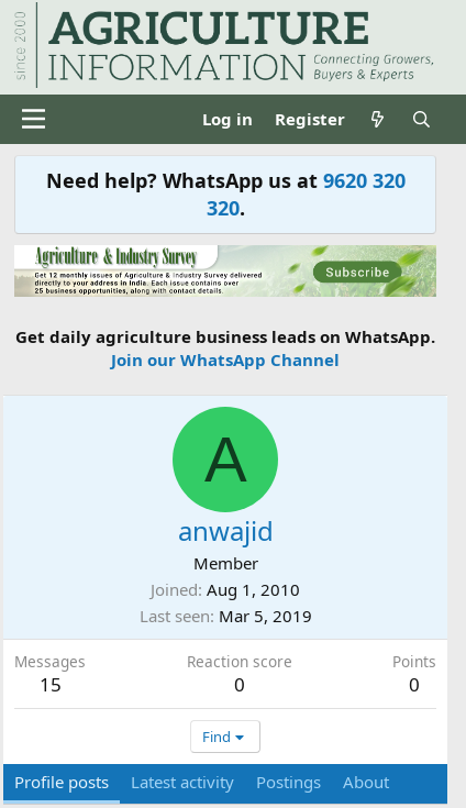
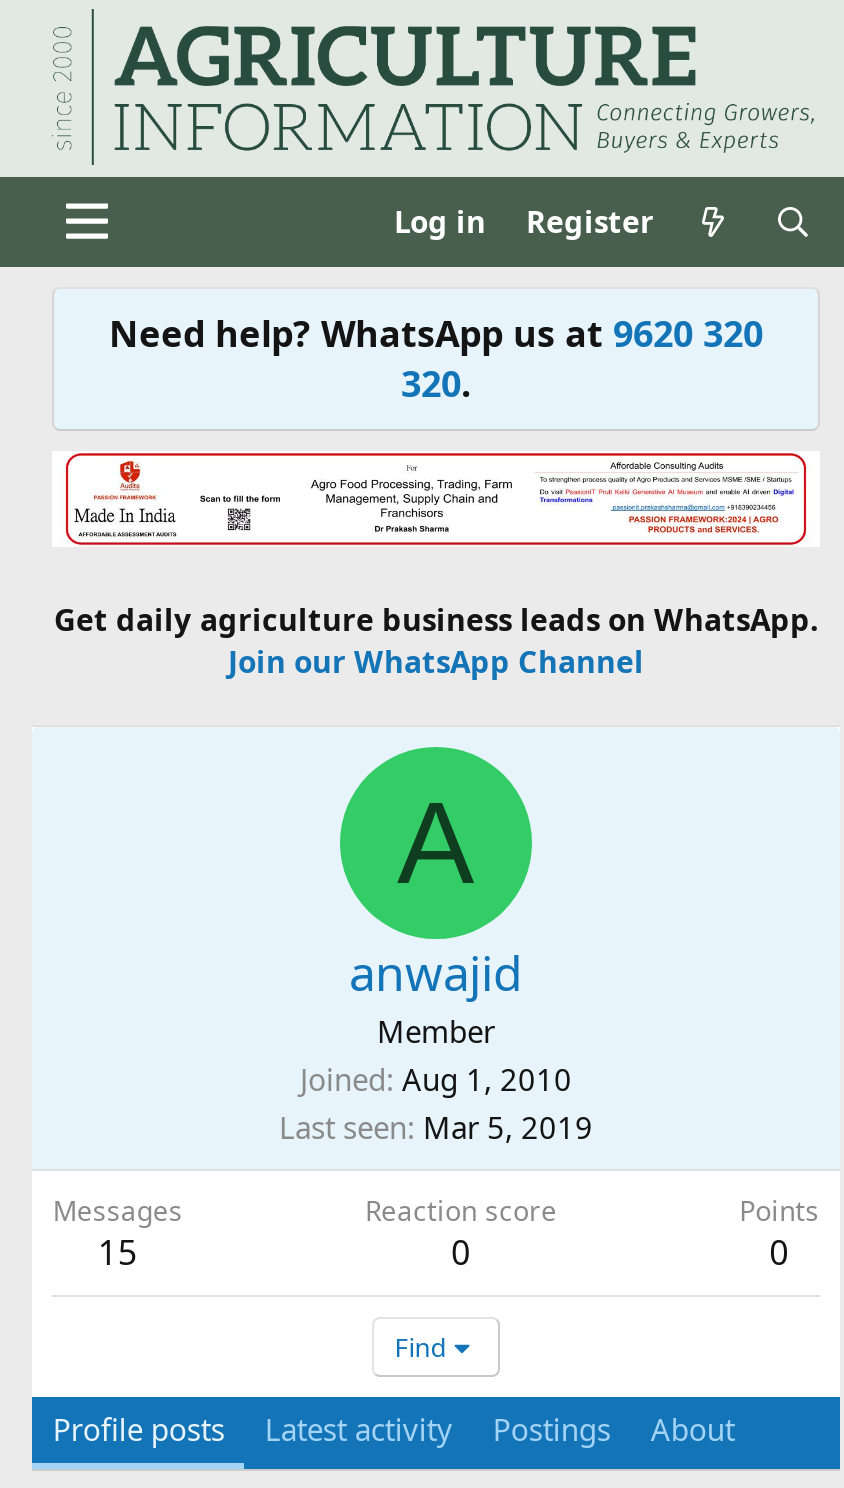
[14,245,437,298] [image] -> [52,451,820,547] [image]

